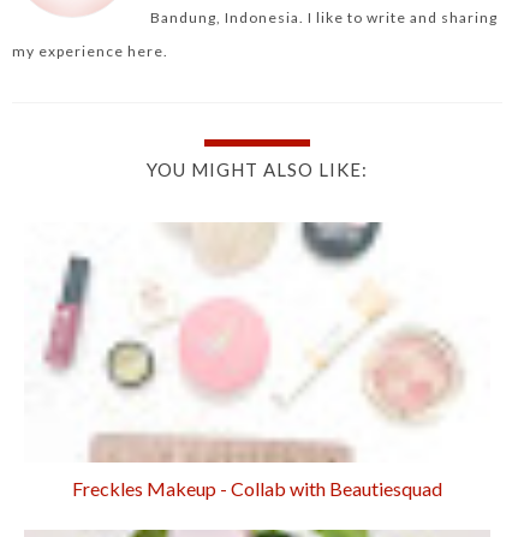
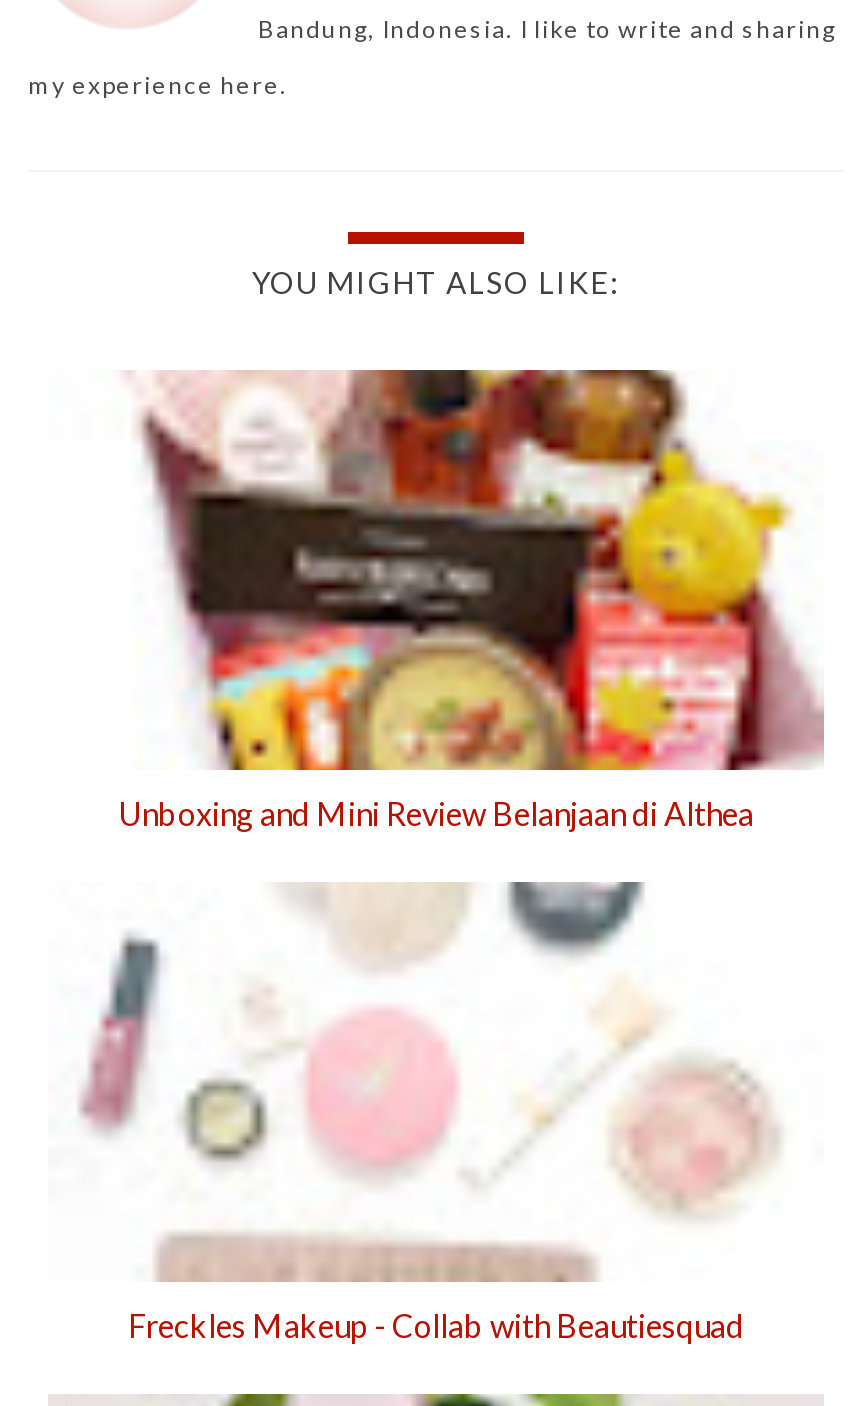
none -> [96,368,826,832] [image] | Unboxing and Mini Review Belanjaan di Althea

